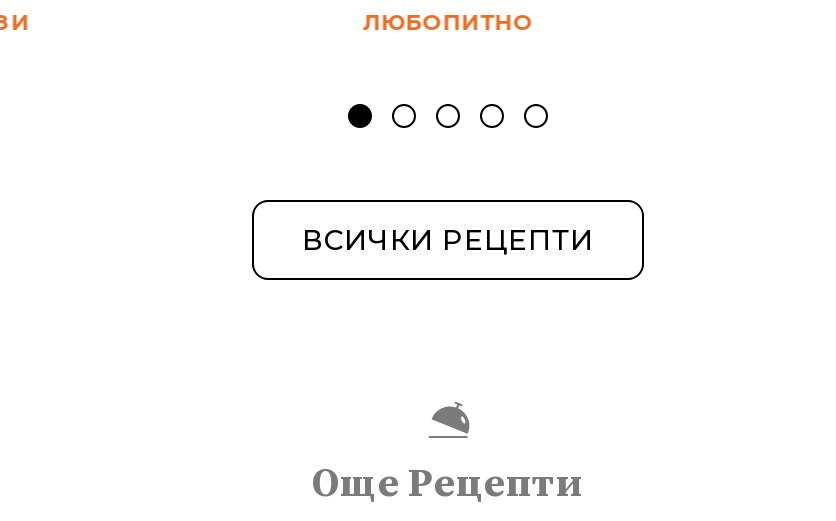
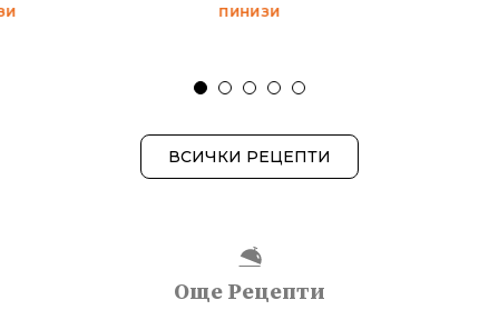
[362,8,533,36] ЛЮБОПИТНО -> [219,4,280,20] ПИНИЗИ

